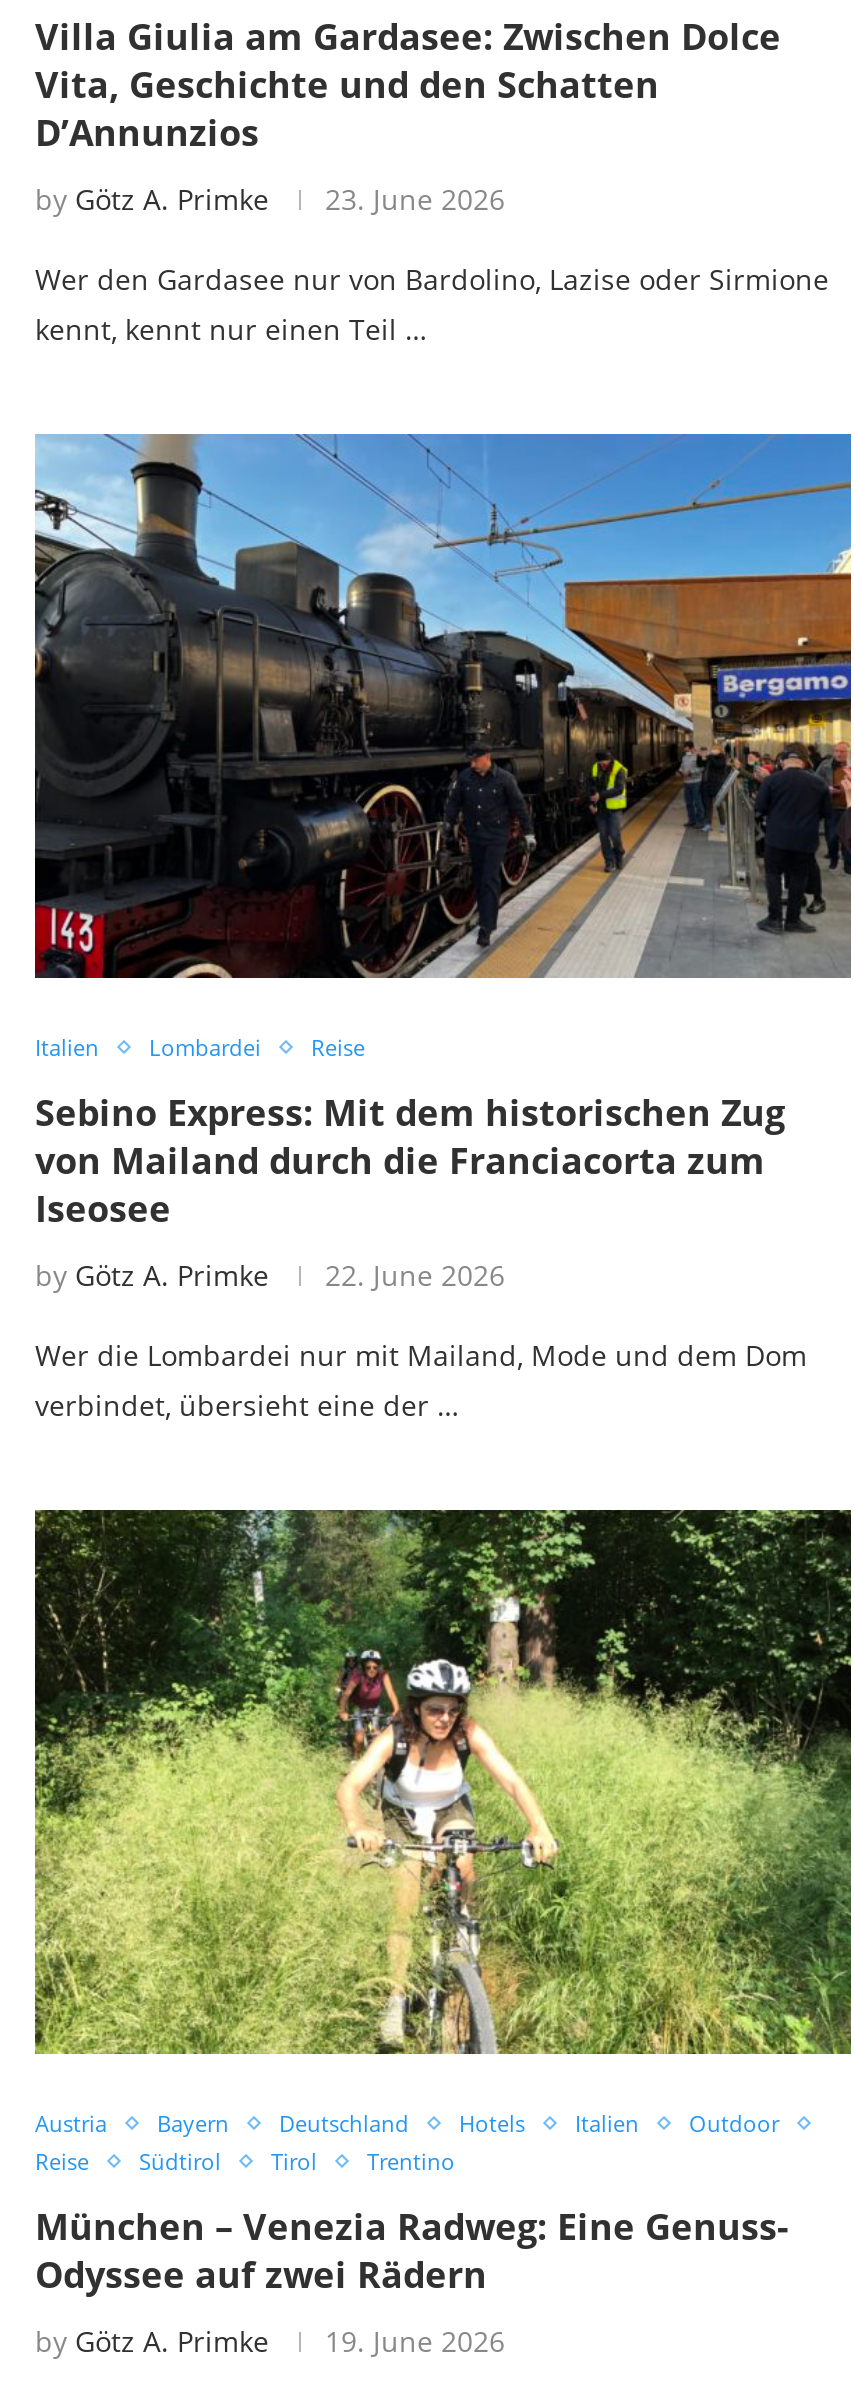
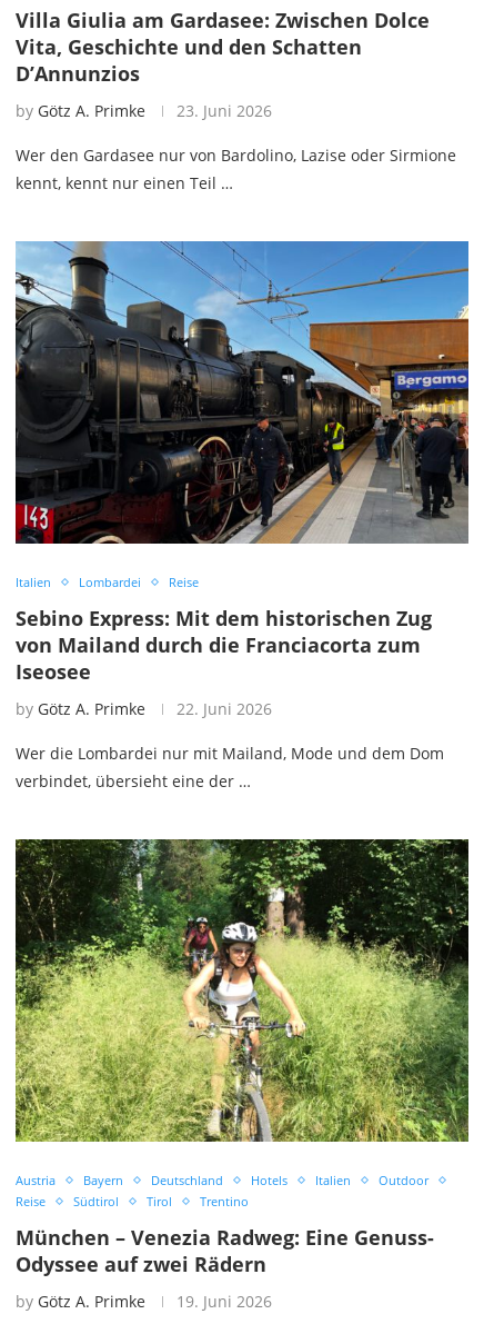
[35,181,505,219] by Götz A. Primke 23. June 2026 -> [16,101,272,122] by Götz A. Primke 23. Juni 2026
[35,1257,505,1295] by Götz A. Primke 22. June 2026 -> [16,699,272,720] by Götz A. Primke 22. Juni 2026
[35,2323,505,2361] by Götz A. Primke 19. June 2026 -> [16,1291,272,1312] by Götz A. Primke 19. Juni 2026

